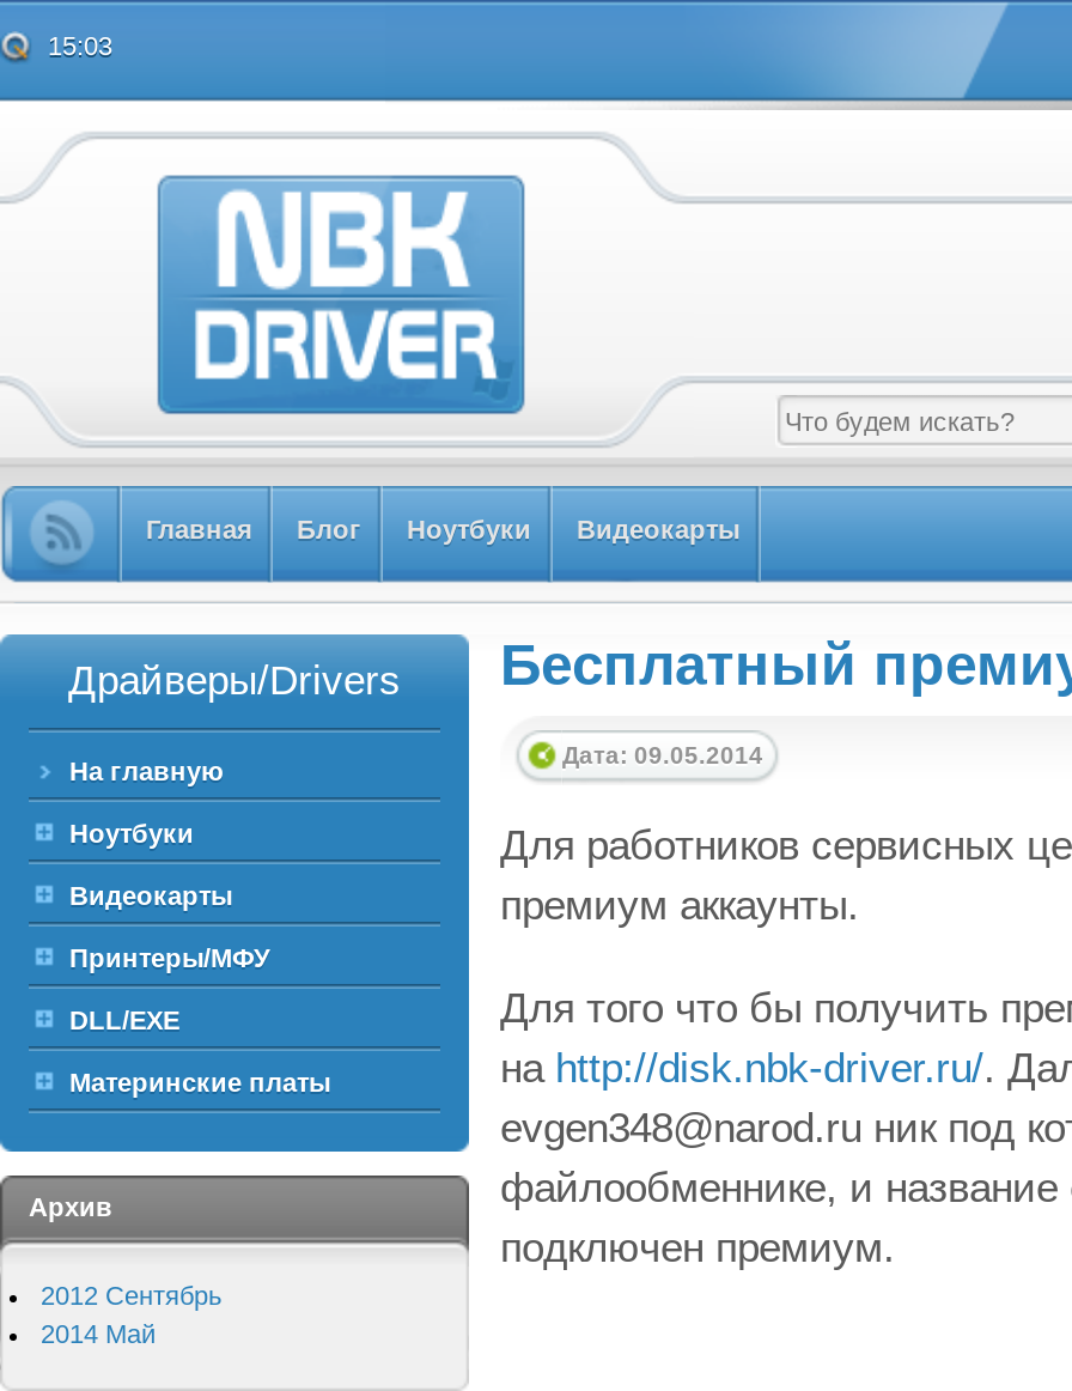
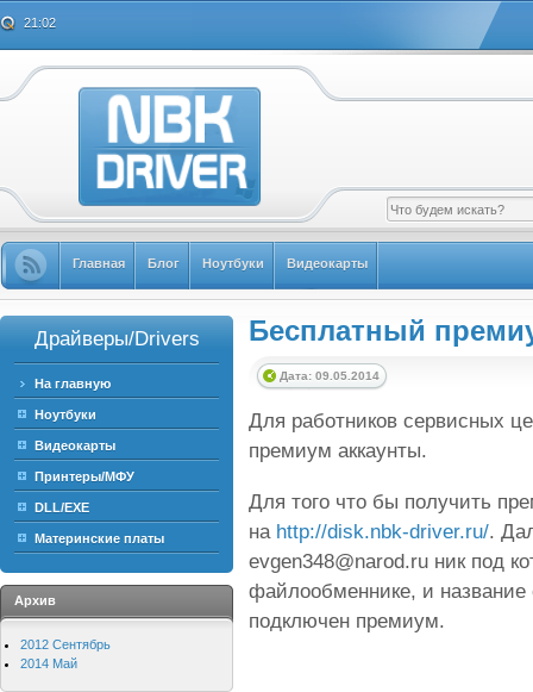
[48,31,112,60] 15:03 -> [24,15,56,30] 21:02

